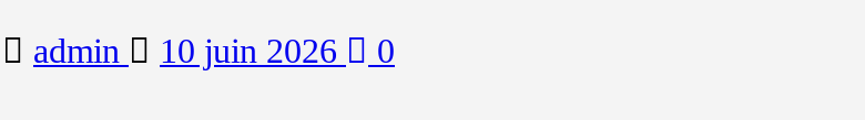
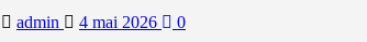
[33,32,395,69] admin 10 juin 2026 0 -> [16,13,186,31] admin 4 mai 2026 0

